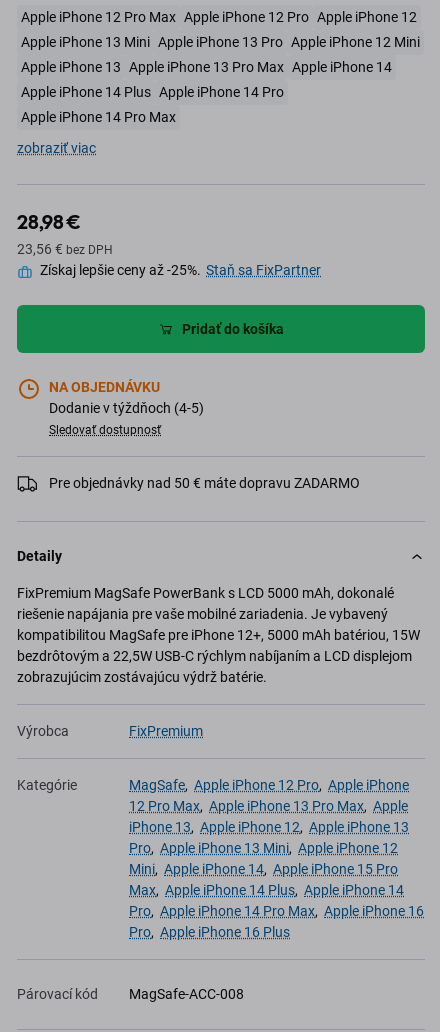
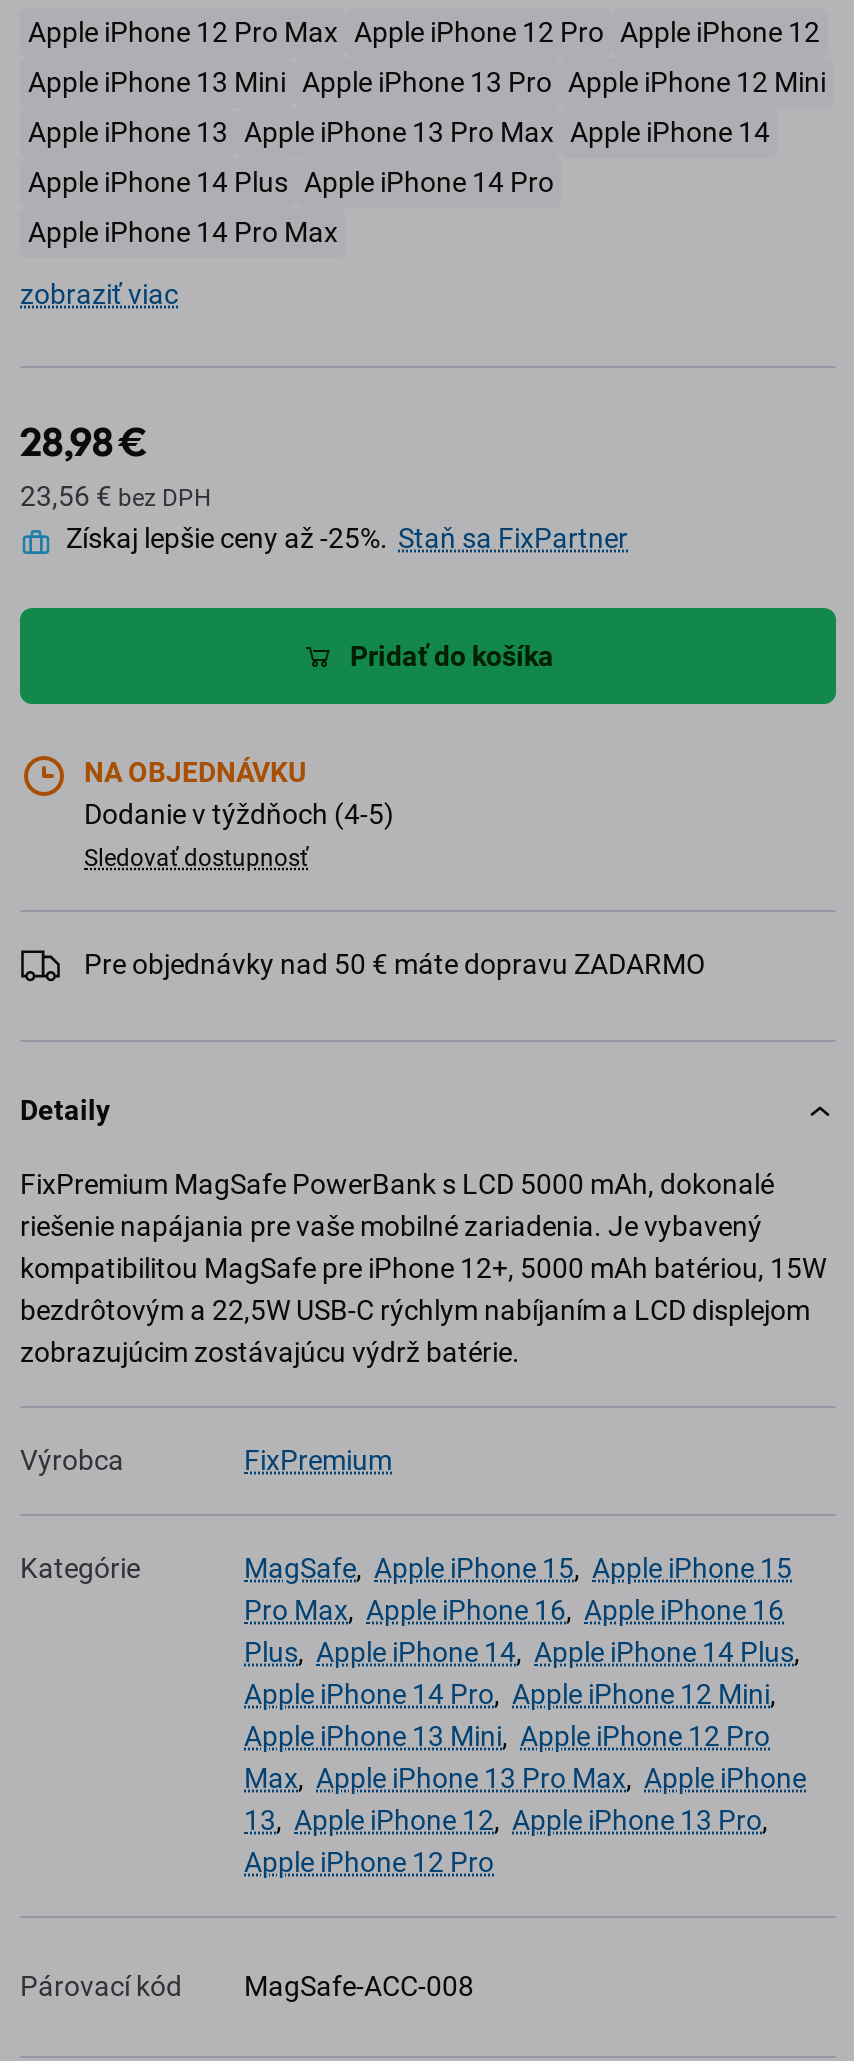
[129,777,424,940] MagSafe, Apple iPhone 12 Pro, Apple iPhone | 12 Pro Max, Apple iPhone 13 Pro Max, Apple | iPhone 13, Apple iPhone 12, Apple iPhone 13 | Pro, Apple iPhone 13 Mini, Apple iPhone 12 | Mini, Apple iPhone 14, Apple iPhone 15 Pro | Max, Apple iPhone 14 Plus, Apple iPhone 14 | Pro, Apple iPhone 14 Pro Max, Apple iPhone 16 | Pro, Apple iPhone 16 Plus -> [244,1553,806,1879] MagSafe, Apple iPhone 15, Apple iPhone 15 | Pro Max, Apple iPhone 16, Apple iPhone 16 | Plus, Apple iPhone 14, Apple iPhone 14 Plus, | Apple iPhone 14 Pro, Apple iPhone 12 Mini, | Apple iPhone 13 Mini, Apple iPhone 12 Pro | Max, Apple iPhone 13 Pro Max, Apple iPhone | 13, Apple iPhone 12, Apple iPhone 13 Pro, | Apple iPhone 12 Pro

